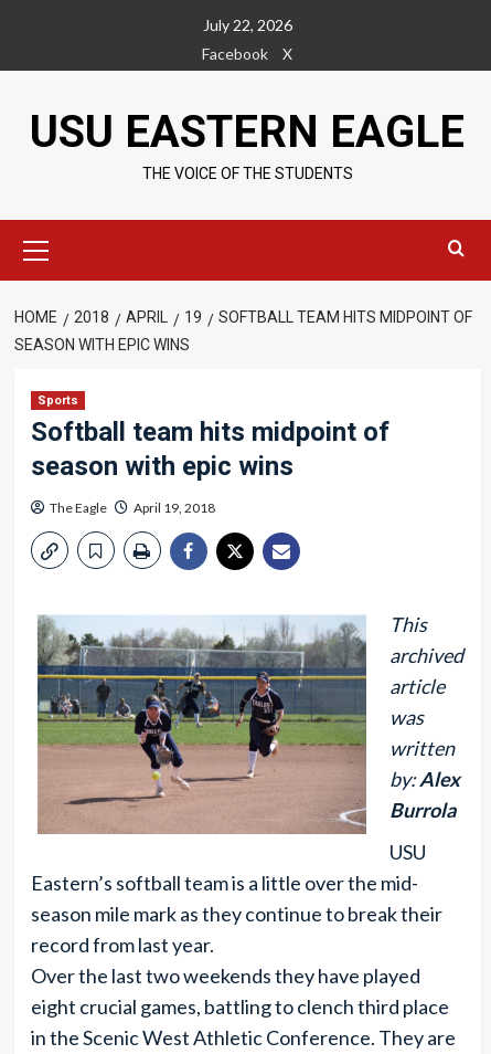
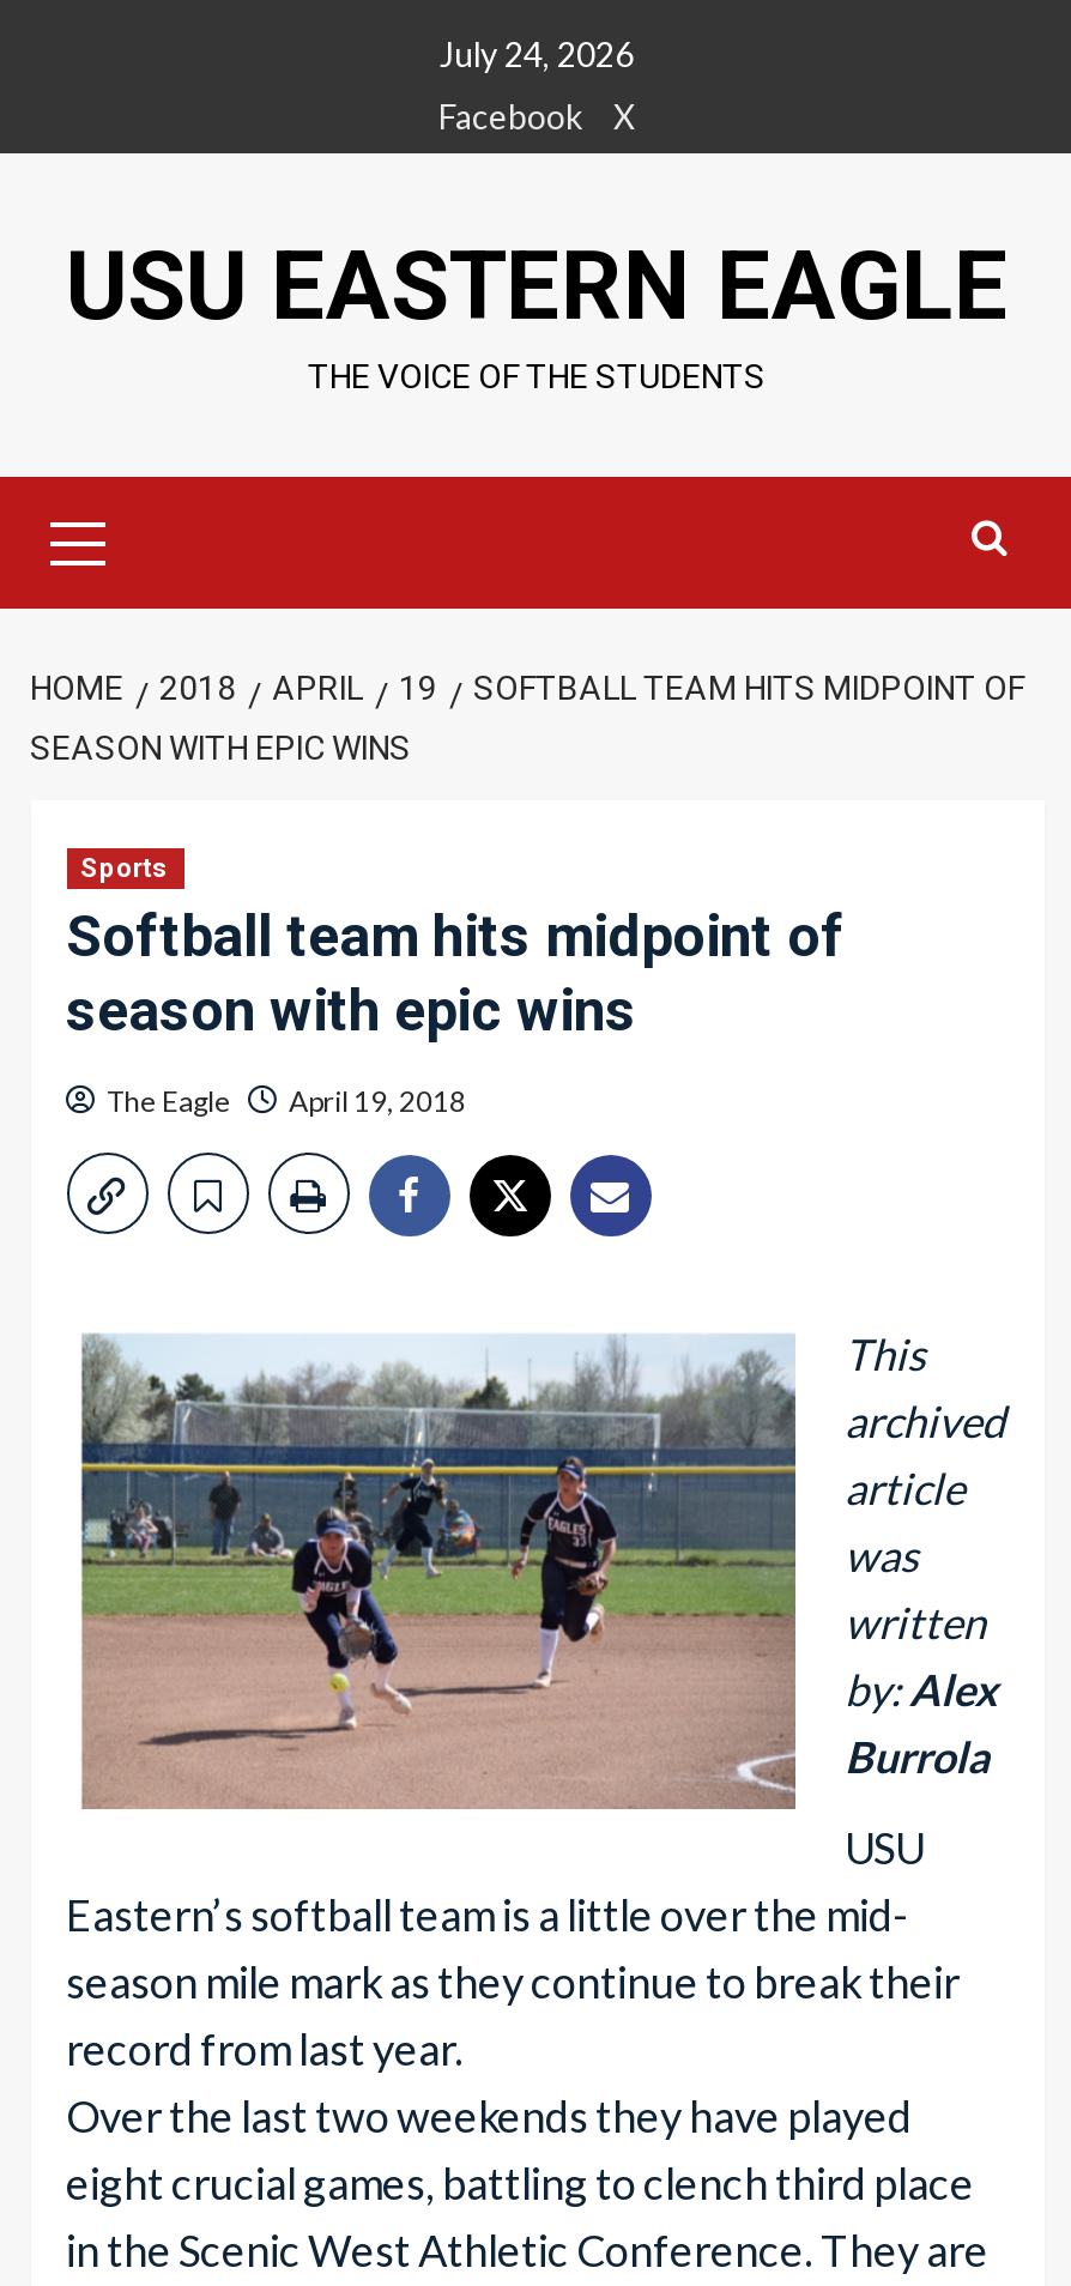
[202,15,292,34] July 22, 2026 -> [440,34,634,74] July 24, 2026

